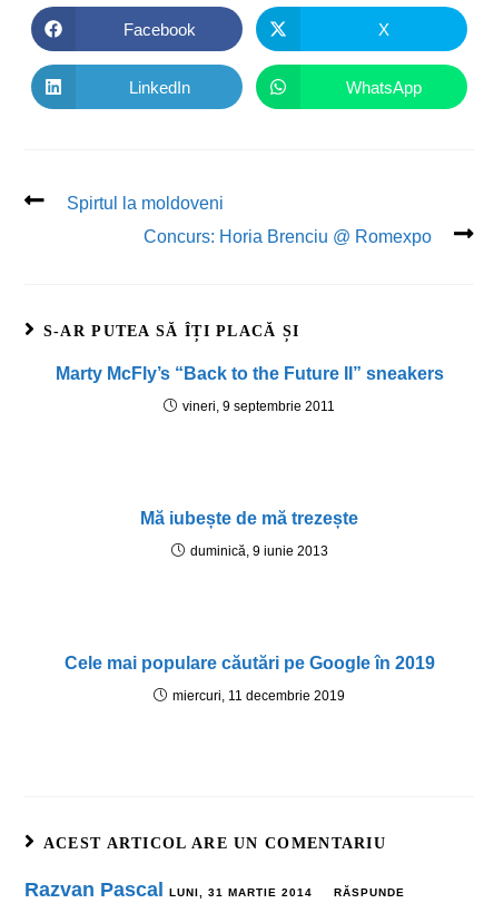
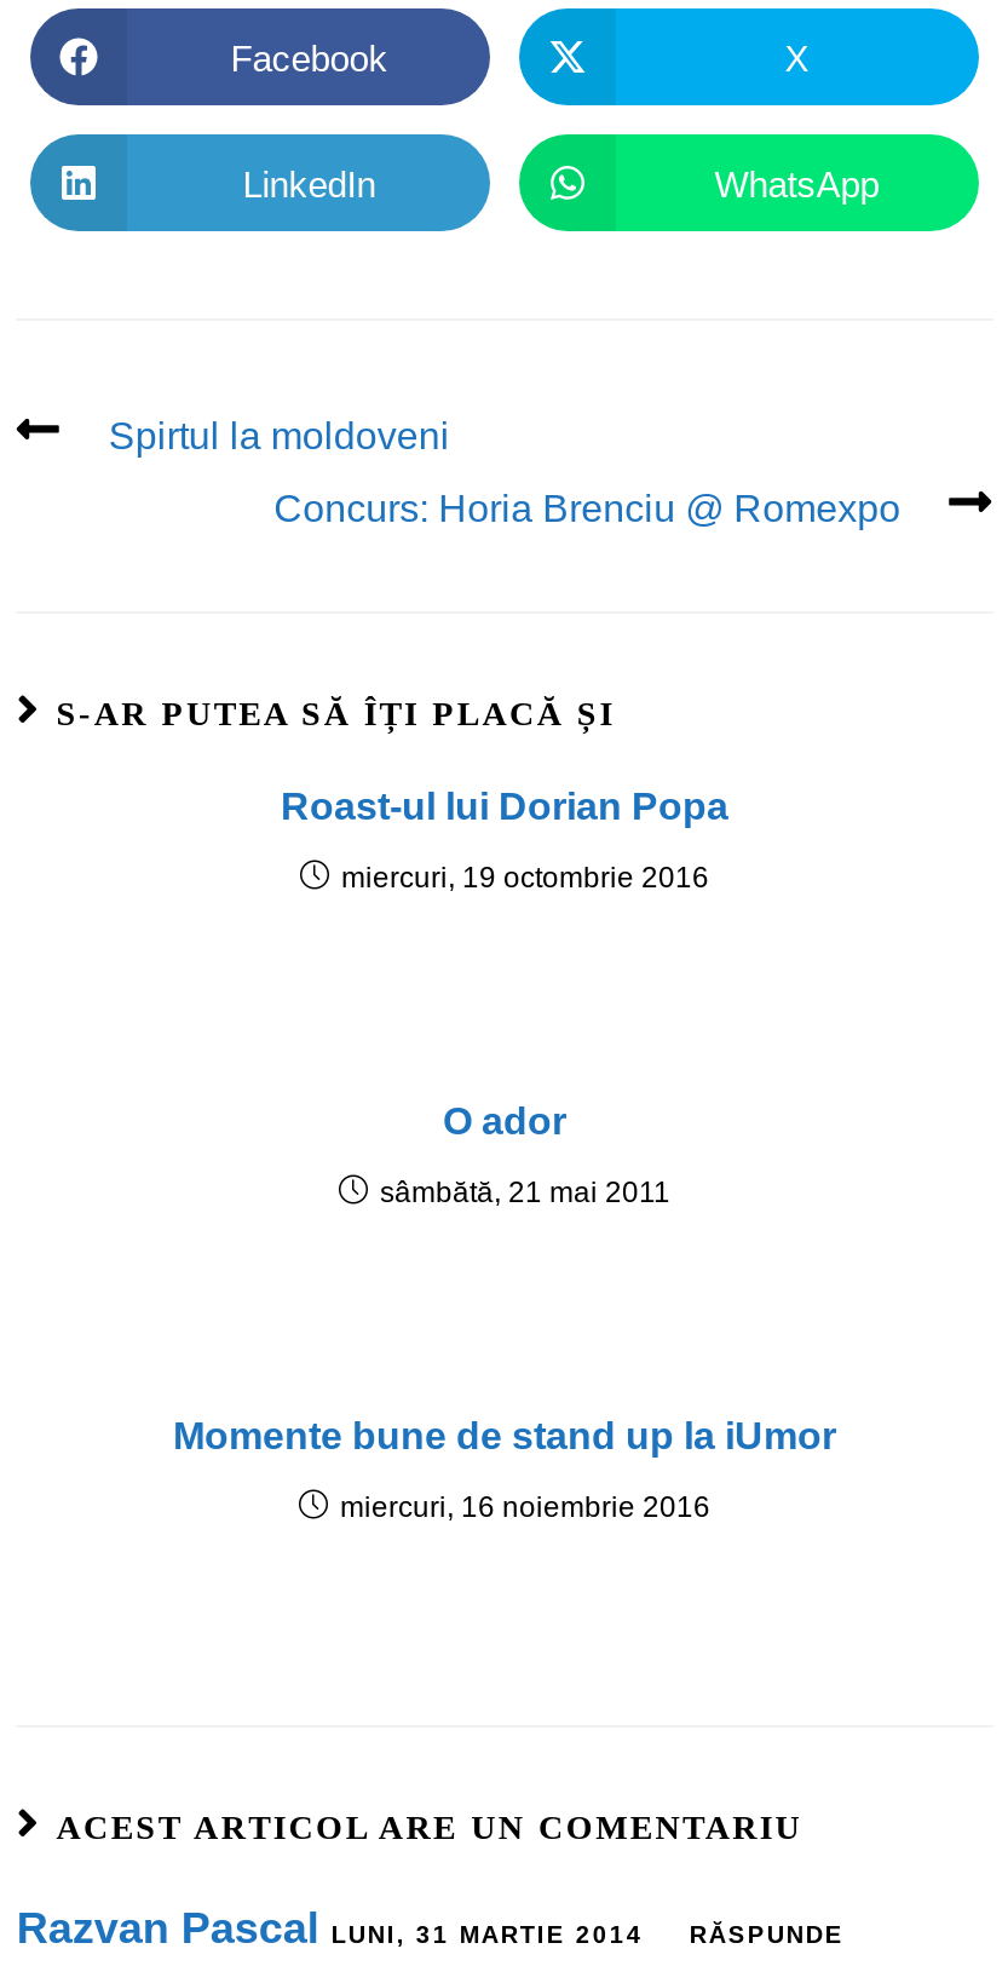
[55,364,443,383] Marty McFly’s “Back to the Future II” sneakers -> [281,786,728,827] Roast-ul lui Dorian Popa
[182,399,335,414] vineri, 9 septembrie 2011 -> [341,861,709,895] miercuri, 19 octombrie 2016
[140,509,358,528] Mă iubește de mă trezește -> [443,1100,566,1142] O ador
[190,543,328,559] duminică, 9 iunie 2013 -> [380,1175,670,1209] sâmbătă, 21 mai 2011
[64,654,434,673] Cele mai populare căutări pe Google în 2019 -> [173,1415,836,1456] Momente bune de stand up la iUmor
[172,688,345,704] miercuri, 11 decembrie 2019 -> [340,1490,710,1524] miercuri, 16 noiembrie 2016

